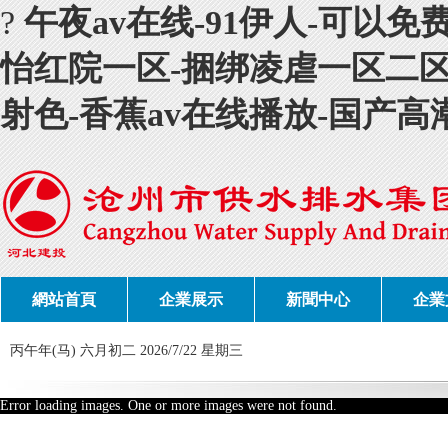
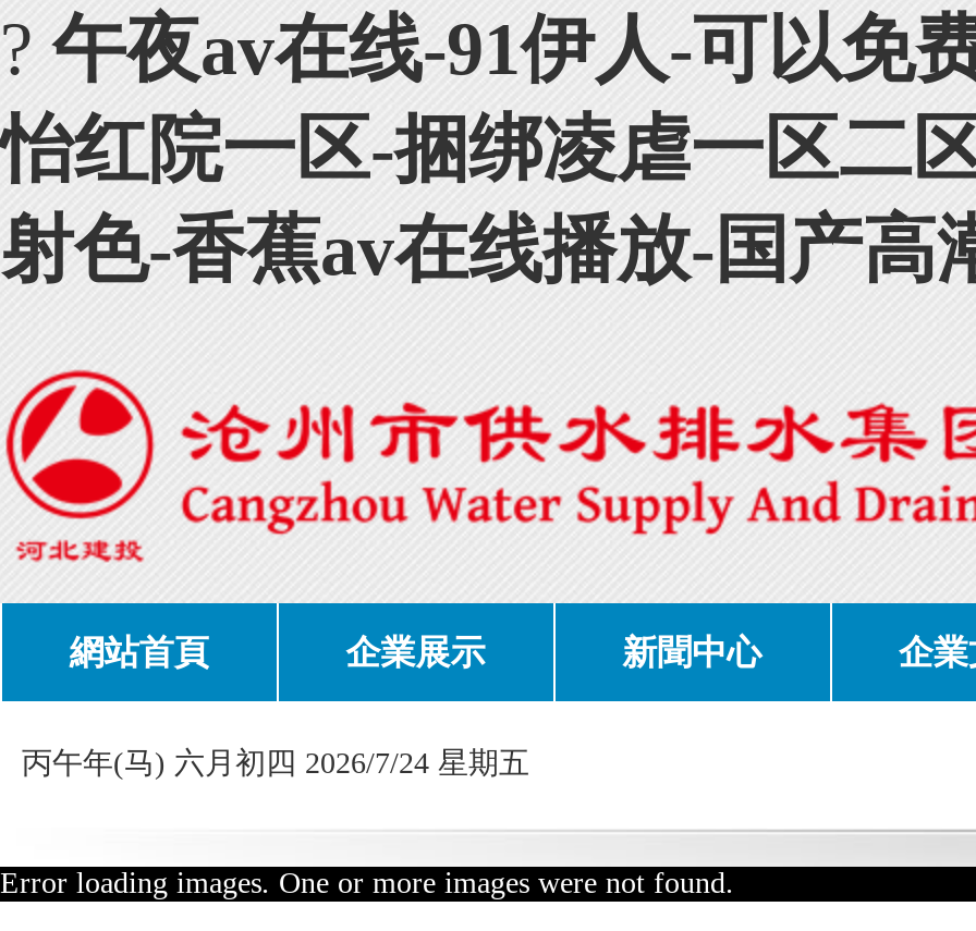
[10,343,243,358] 丙午年(马) 六月初二 2026/7/22 星期三 -> [22,747,529,780] 丙午年(马) 六月初四 2026/7/24 星期五

